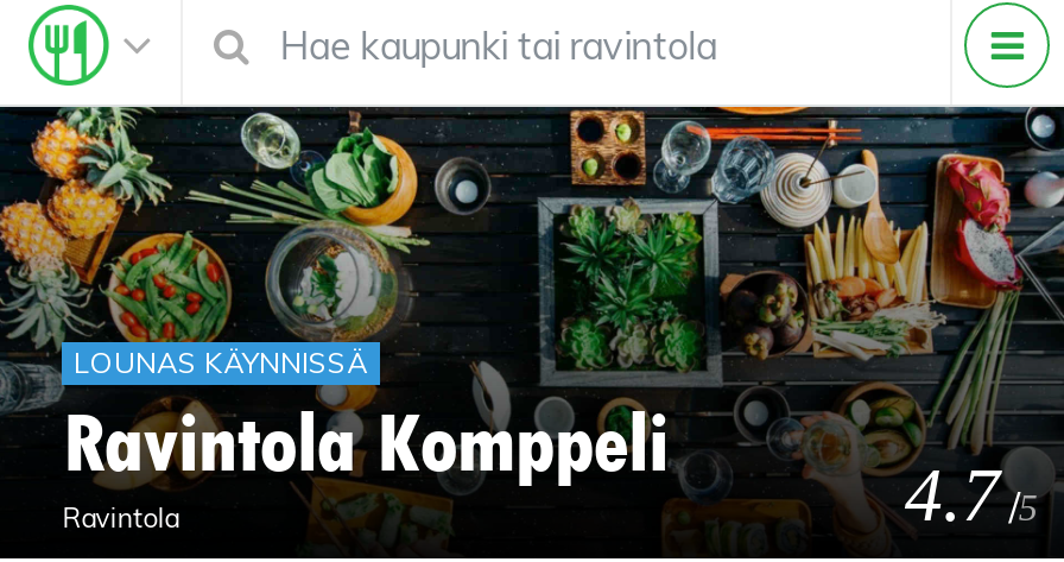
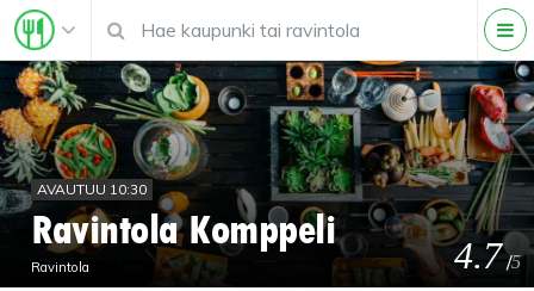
[74,346,368,381] LOUNAS KÄYNNISSÄ -> [37,181,147,198] AVAUTUU 10:30

